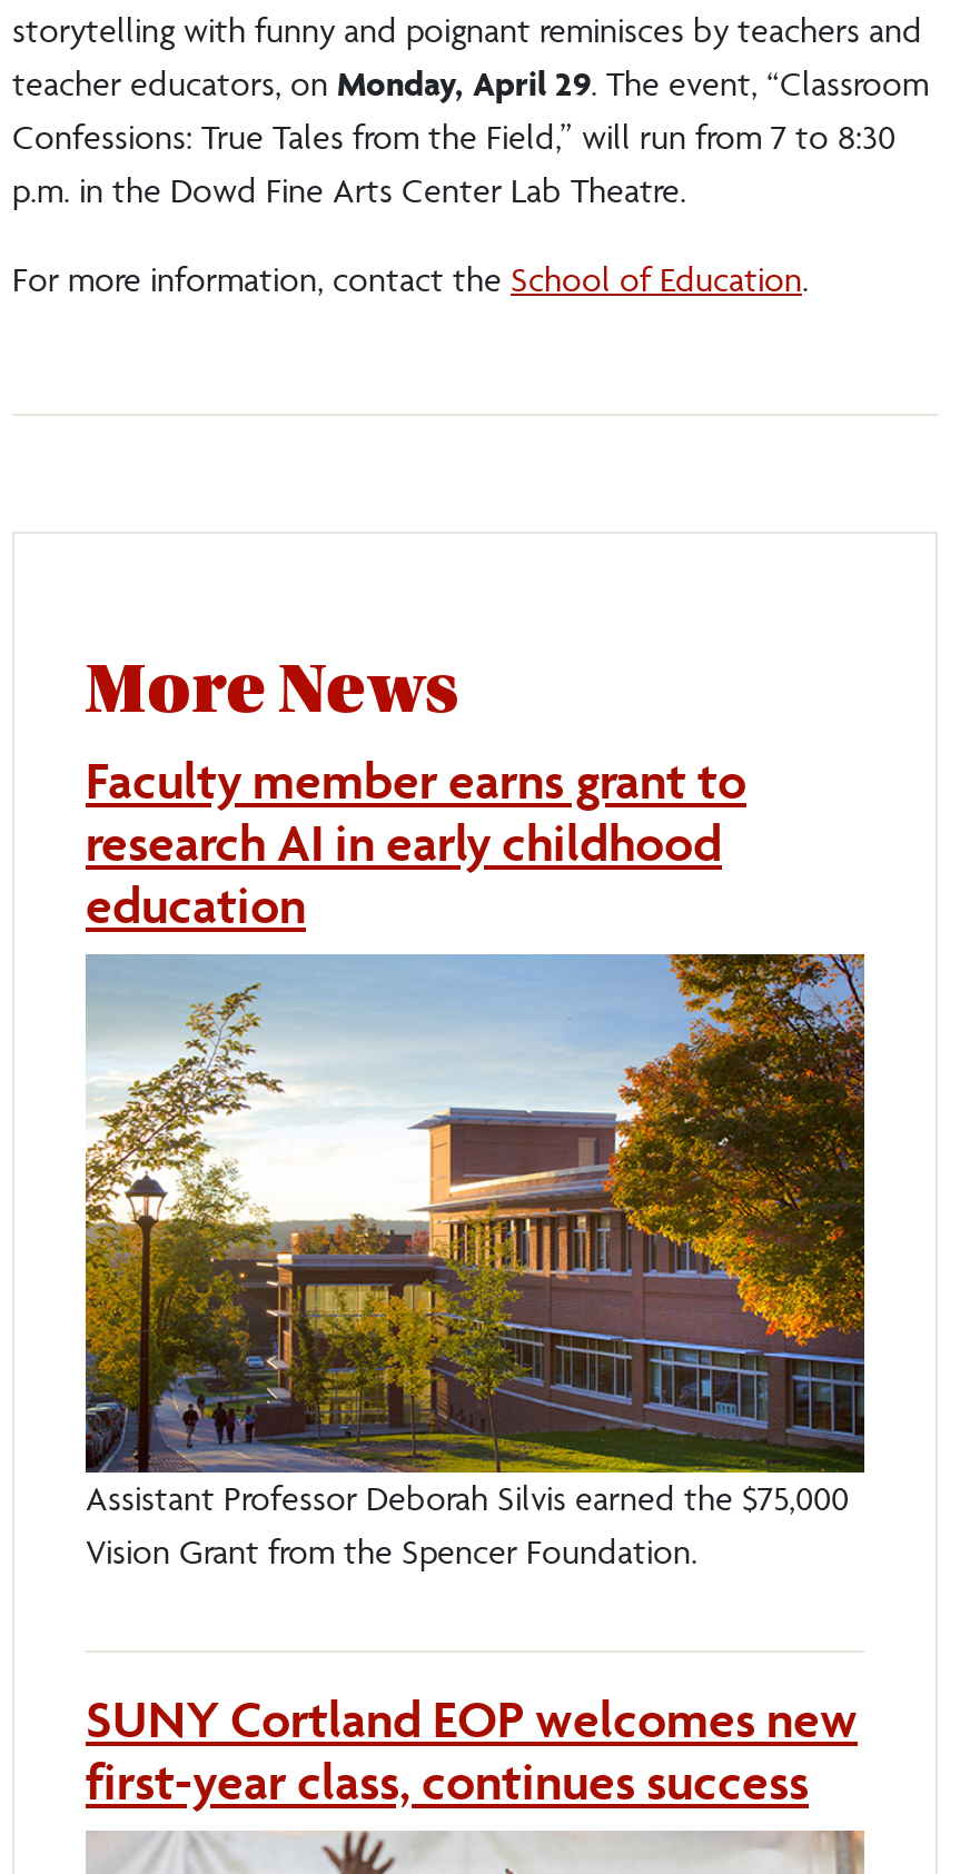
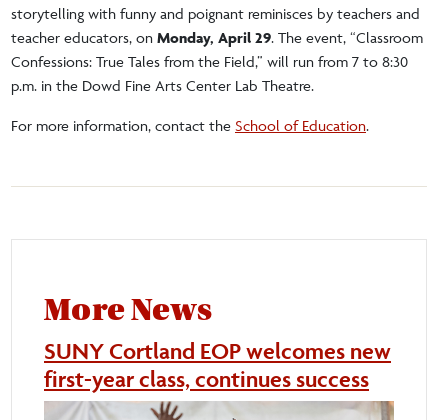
[86,749,746,936] Faculty member earns grant to | research AI in early childhood | education -> none
[83,952,867,1573] [image] | Assistant Professor Deborah Silvis earned the $75,000 | Vision Grant from the Spencer Foundation. -> none

